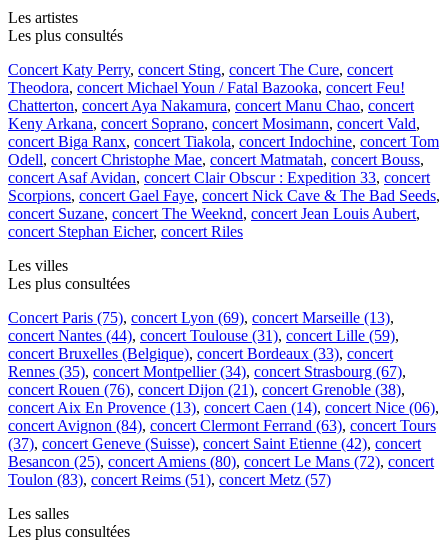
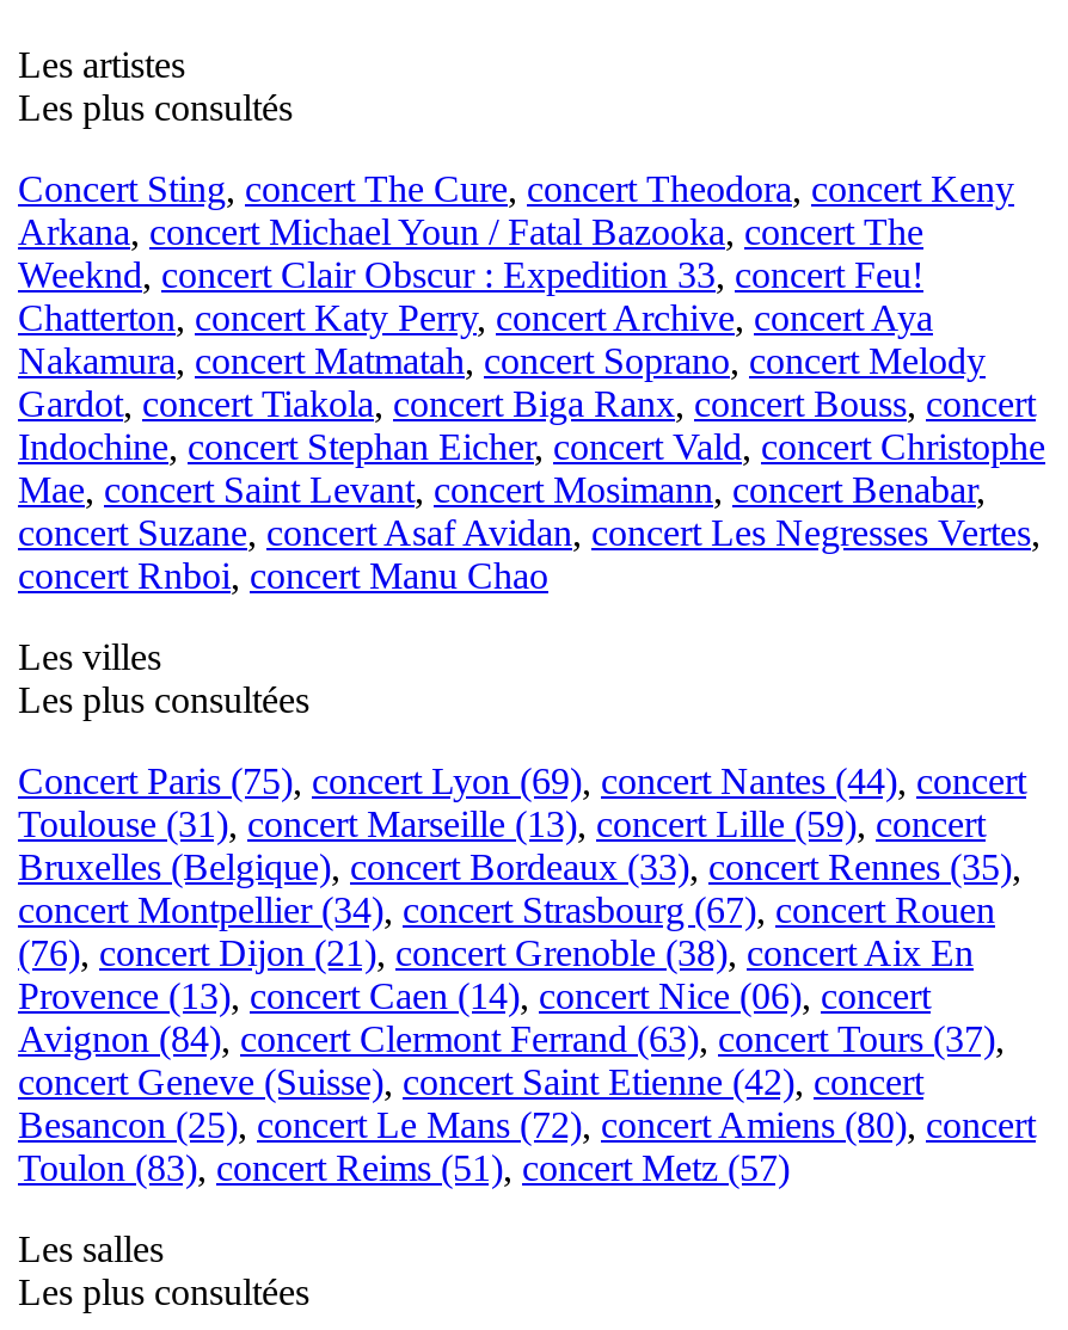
[8,61,440,240] Concert Katy Perry, concert Sting, concert The Cure, concert | Theodora, concert Michael Youn / Fatal Bazooka, concert Feu! | Chatterton, concert Aya Nakamura, concert Manu Chao, concert | Keny Arkana, concert Soprano, concert Mosimann, concert Vald, | concert Biga Ranx, concert Tiakola, concert Indochine, concert Tom | Odell, concert Christophe Mae, concert Matmatah, concert Bouss, | concert Asaf Avidan, concert Clair Obscur : Expedition 33, concert | Scorpions, concert Gael Faye, concert Nick Cave & The Bad Seeds, | concert Suzane, concert The Weeknd, concert Jean Louis Aubert, | concert Stephan Eicher, concert Riles -> [18,168,1045,596] Concert Sting, concert The Cure, concert Theodora, concert Keny | Arkana, concert Michael Youn / Fatal Bazooka, concert The | Weeknd, concert Clair Obscur : Expedition 33, concert Feu! | Chatterton, concert Katy Perry, concert Archive, concert Aya | Nakamura, concert Matmatah, concert Soprano, concert Melody | Gardot, concert Tiakola, concert Biga Ranx, concert Bouss, concert | Indochine, concert Stephan Eicher, concert Vald, concert Christophe | Mae, concert Saint Levant, concert Mosimann, concert Benabar, | concert Suzane, concert Asaf Avidan, concert Les Negresses Vertes, | concert Rnboi, concert Manu Chao
[8,309,439,470] Concert Paris (75), concert Lyon (69), concert Marseille (13), | concert Nantes (44), concert Toulouse (31), concert Lille (59), | concert Bruxelles (Belgique), concert Bordeaux (33), concert | Rennes (35), concert Montpellier (34), concert Strasbourg (67), | concert Rouen (76), concert Dijon (21), concert Grenoble (38), | concert Aix En Provence (13), concert Caen (14), concert Nice (06), | concert Avignon (84), concert Clermont Ferrand (63), concert Tours | (37), concert Geneve (Suisse), concert Saint Etienne (42), concert | Besancon (25), concert Amiens (80), concert Le Mans (72), concert -> [18,761,1036,1145] Concert Paris (75), concert Lyon (69), concert Nantes (44), concert | Toulouse (31),concert Marseille (13), concert Lille (59), concert | Bruxelles (Belgique), concert Bordeaux (33), concert Rennes (35), | concert Montpellier (34), concert Strasbourg (67), concert Rouen | (76), concert Dijon (21), concert Grenoble (38), concert Aix En | Provence (13), concert Caen (14), concert Nice (06), concert | Avignon (84), concert Clermont Ferrand (63), concert Tours (37), | concert Geneve (Suisse), concert Saint Etienne (42), concert | Besancon (25), concert Le Mans (72), concert Amiens (80), concert

